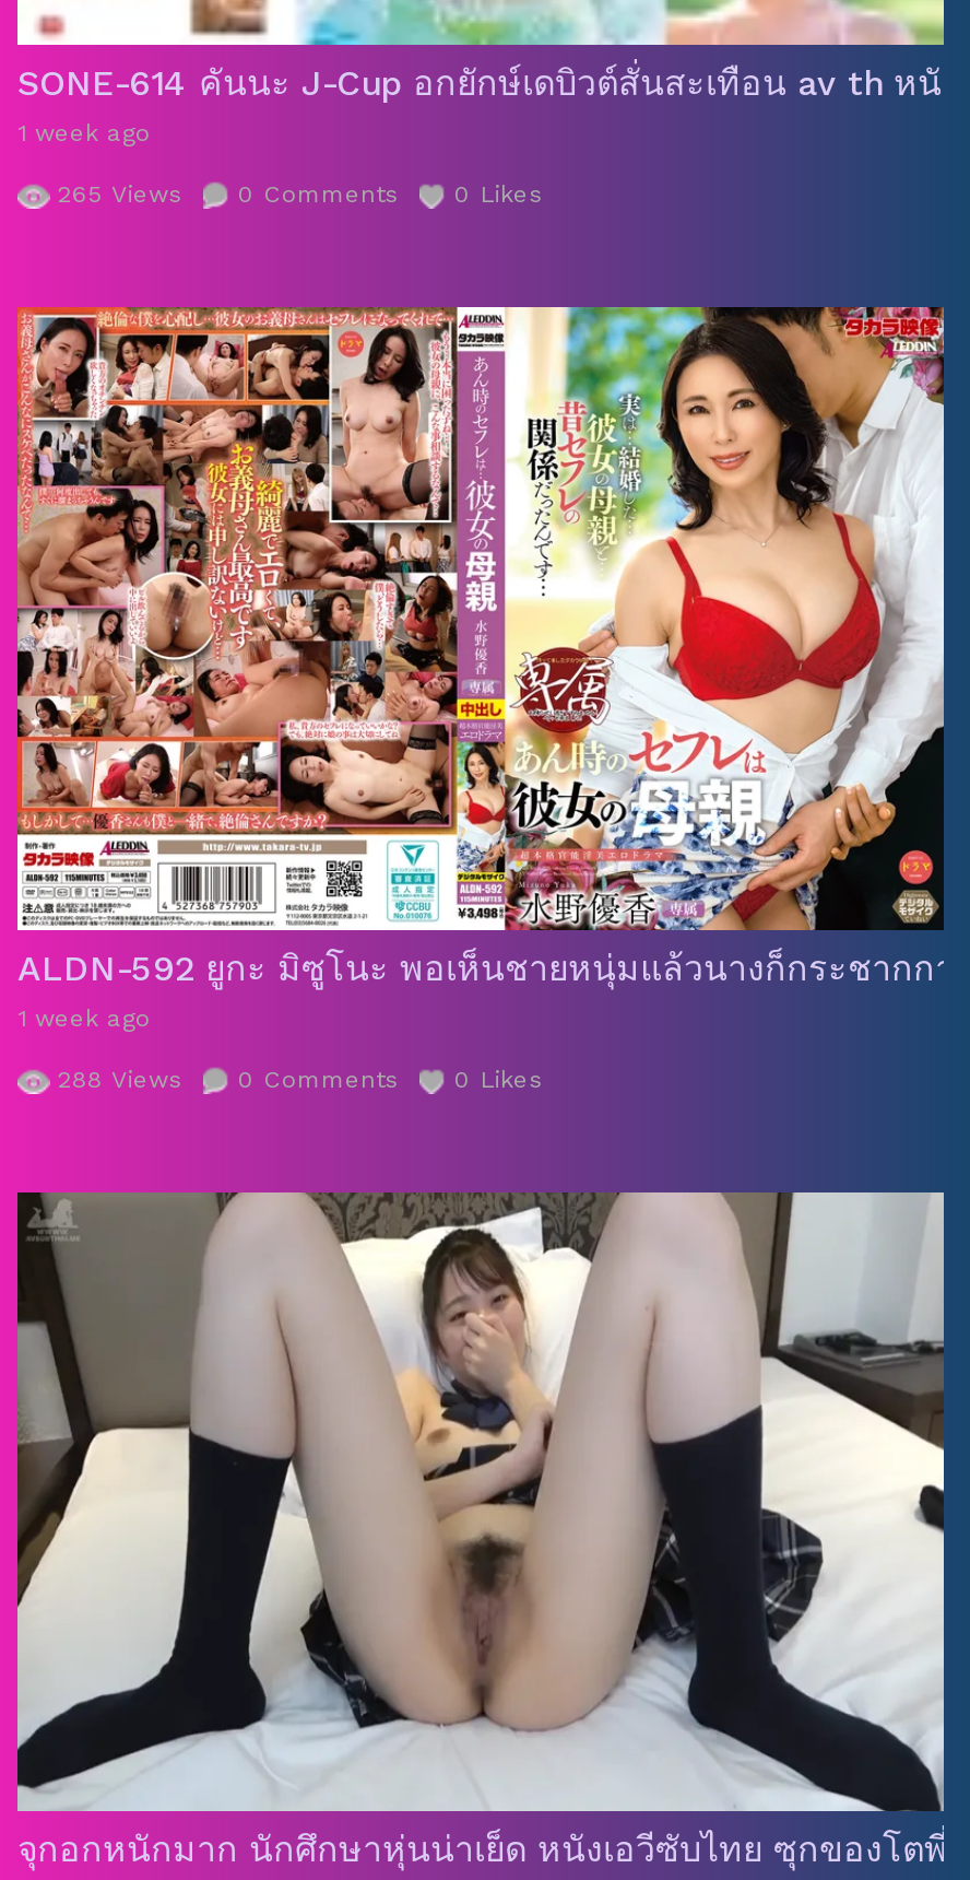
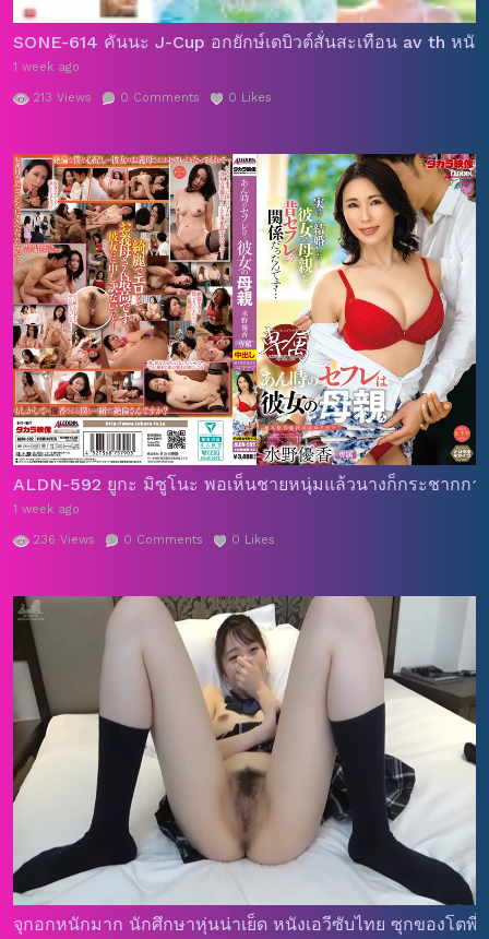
[57,181,542,209] 265 Views 0 Comments 0 Likes -> [33,90,272,105] 213 Views 0 Comments 0 Likes
[57,1067,542,1095] 288 Views 0 Comments 0 Likes -> [33,533,275,547] 236 Views 0 Comments 0 Likes

